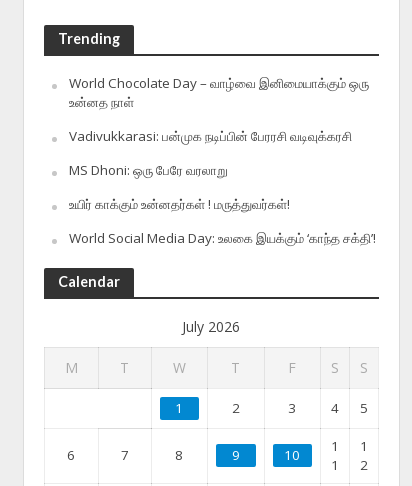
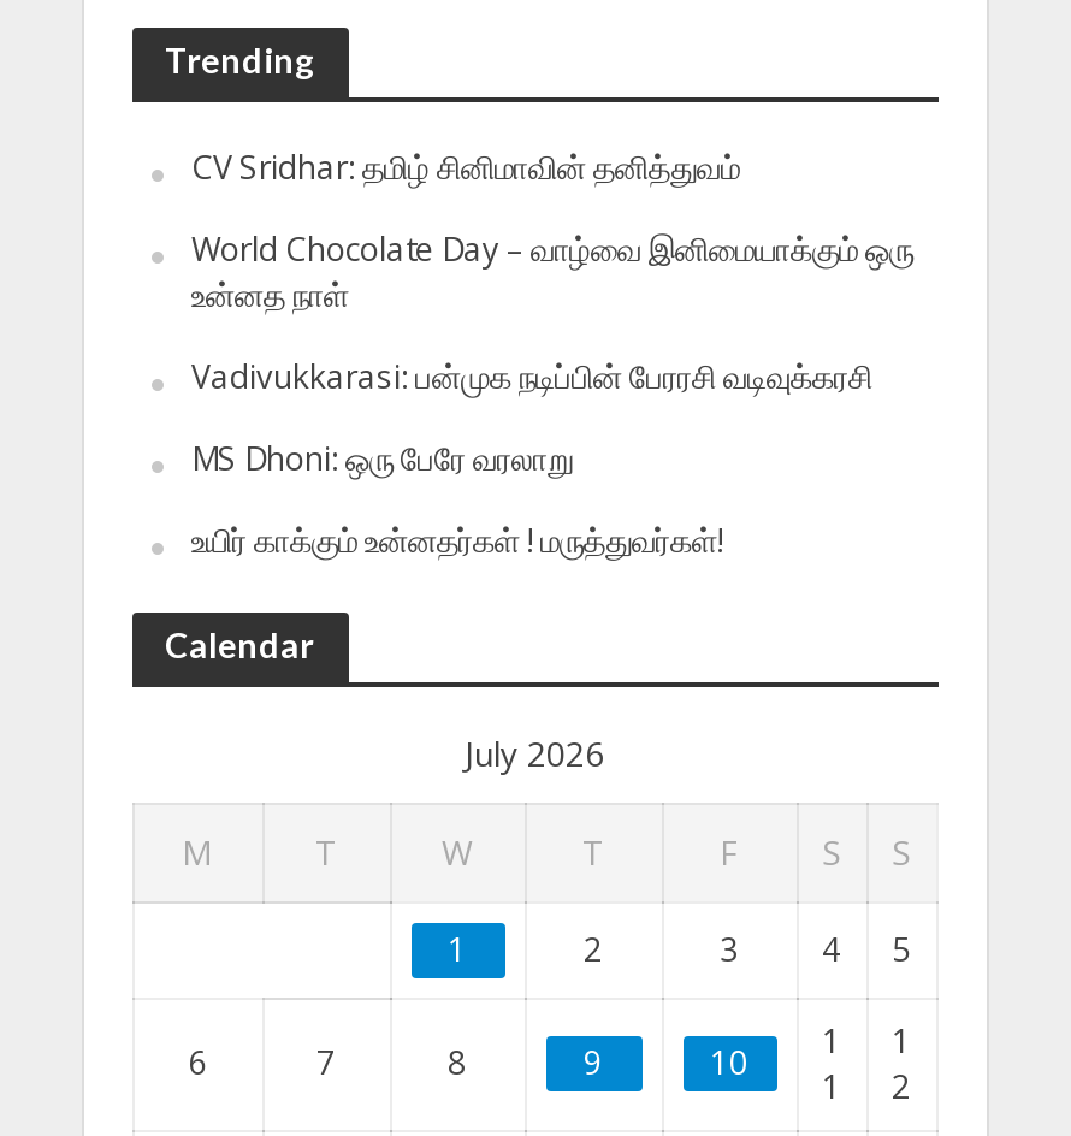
none -> [191,145,740,188] CV Sridhar: தமிழ் சினிமாவின் தனித்துவம்
moved [68,74,368,213] -> [191,227,913,562]: World Chocolate Day – வாழ்வை இனிமையாக்கும் ஒரு | Vadivukkarasi: பன்முக நடிப்பின் பேரரசி வடிவுக்கரசி | MS Dhoni: ஒரு பேரே வரலாறு | உயிர் காக்கும் உன்னதர்கள் ! மருத்துவர்கள்!
[68,229,375,247] World Social Media Day: உலகை இயக்கும் ‘காந்த சக்தி’! -> none

